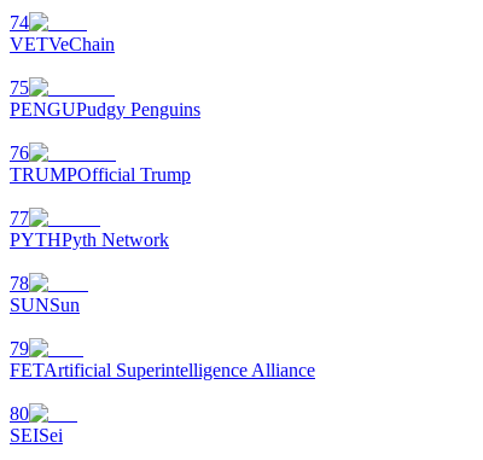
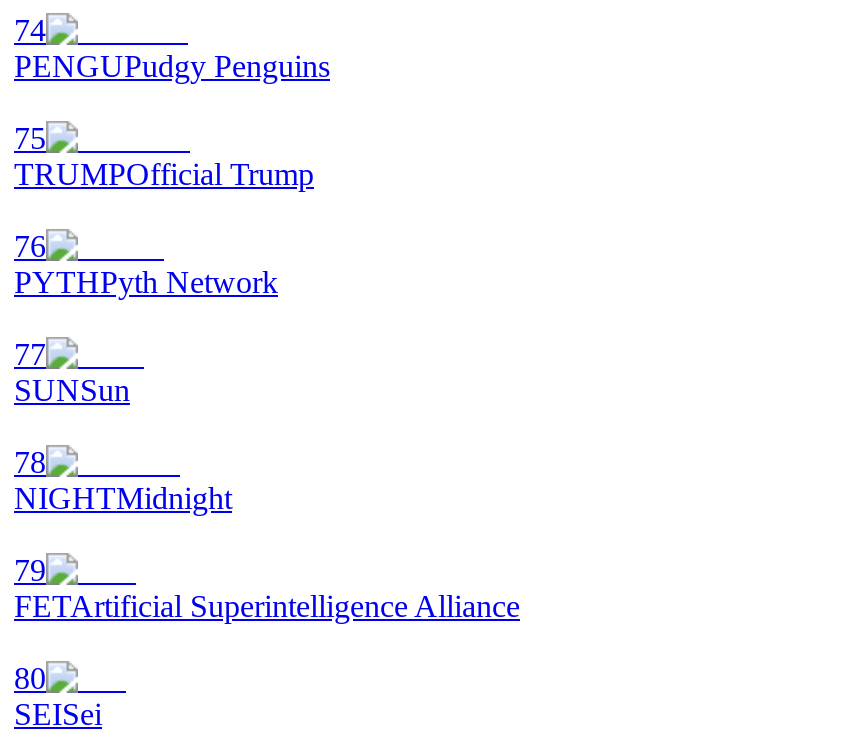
[10,34,115,55] VETVeChain -> none
moved [10,100,200,120] -> [14,50,330,84]: PENGUPudgy Penguins
moved [10,165,191,185] -> [14,158,314,192]: TRUMPOfficial Trump
moved [10,230,169,251] -> [14,266,278,300]: PYTHPyth Network
moved [10,295,80,316] -> [14,374,130,408]: SUNSun
none -> [14,482,232,516] NIGHTMidnight

